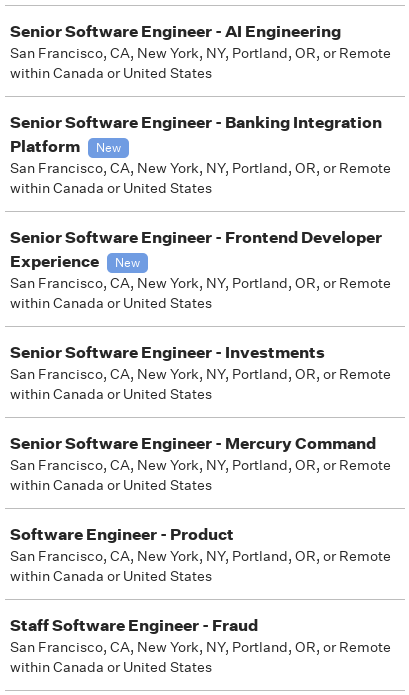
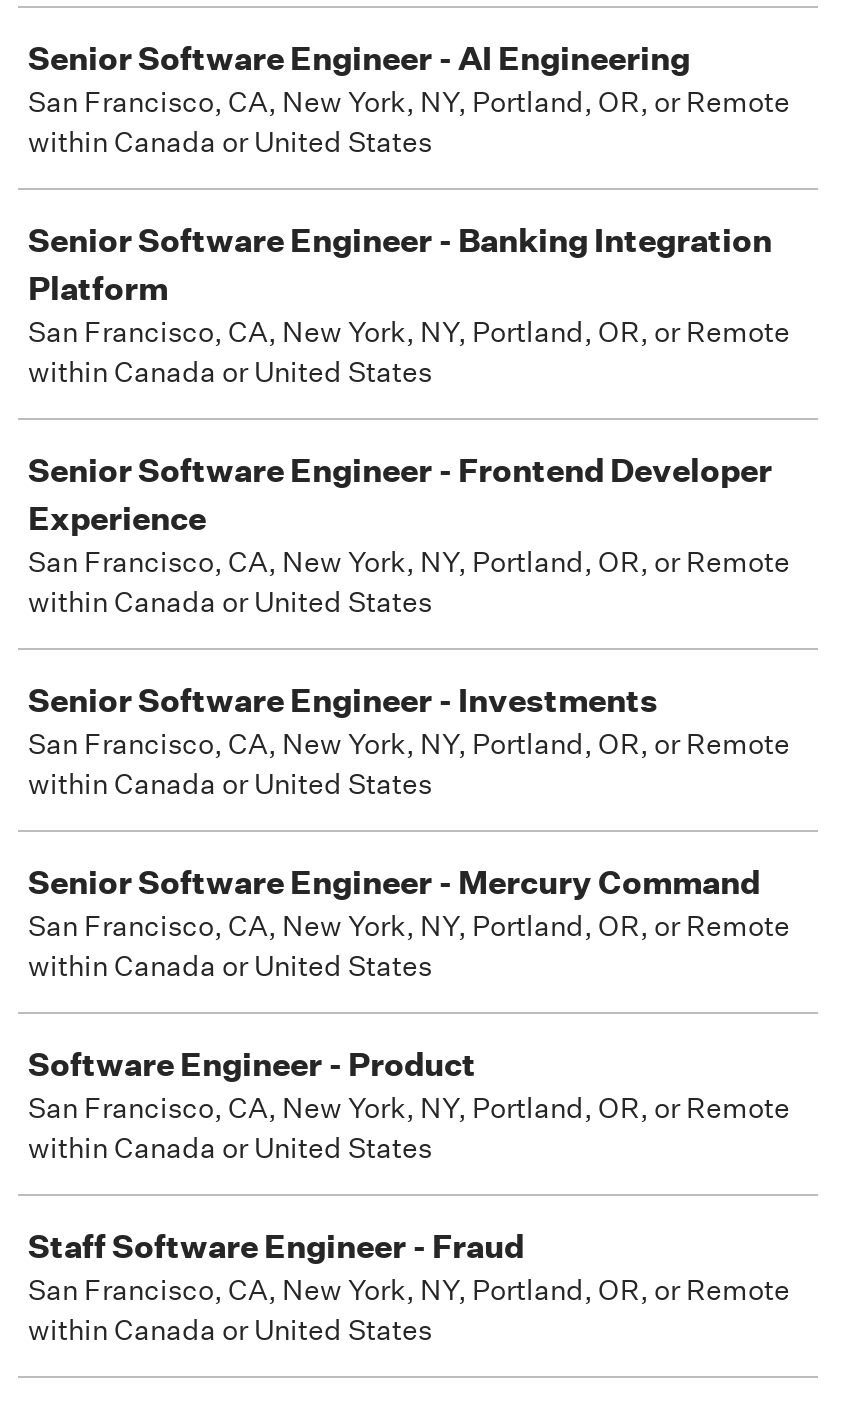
[96,139,121,156] New -> none
[115,254,140,271] New -> none

